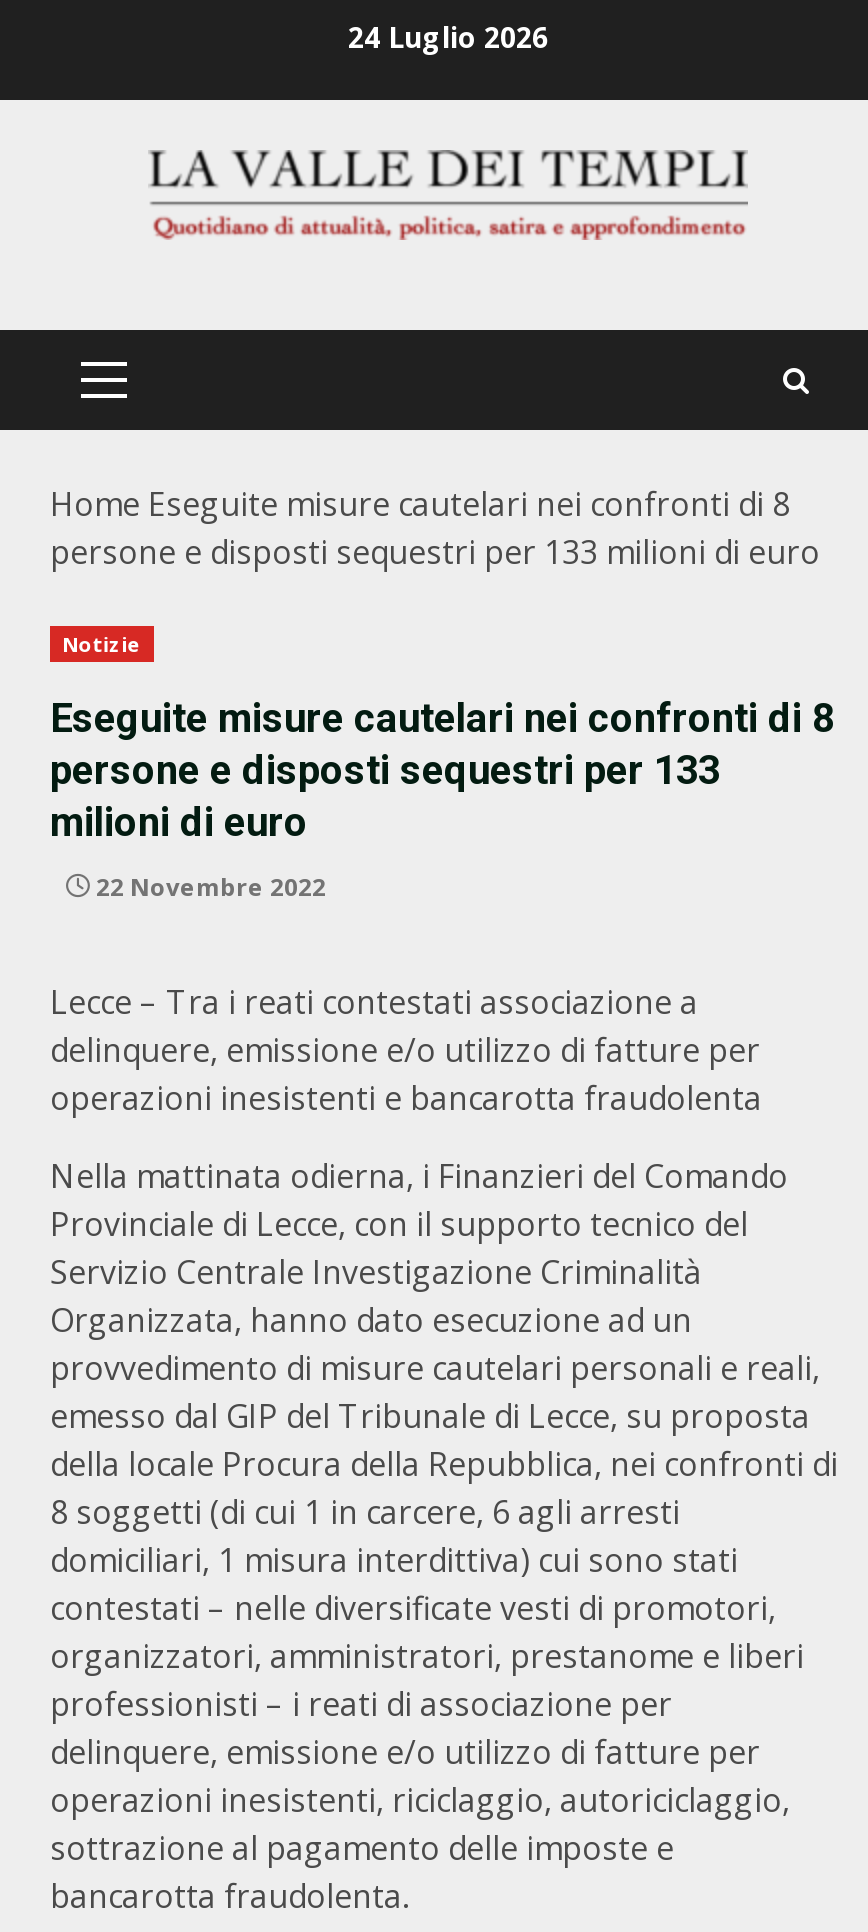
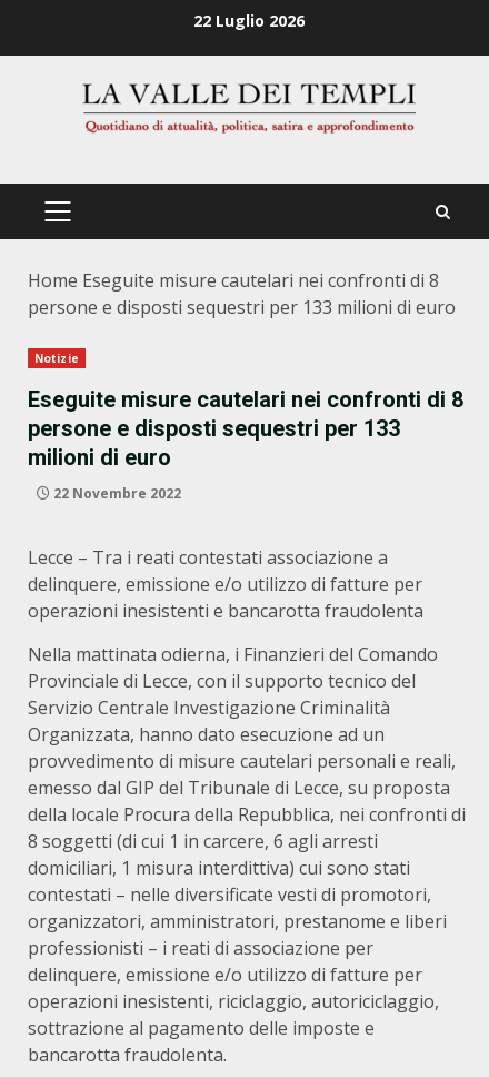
[348,17,548,55] 24 Luglio 2026 -> [193,9,305,31] 22 Luglio 2026

